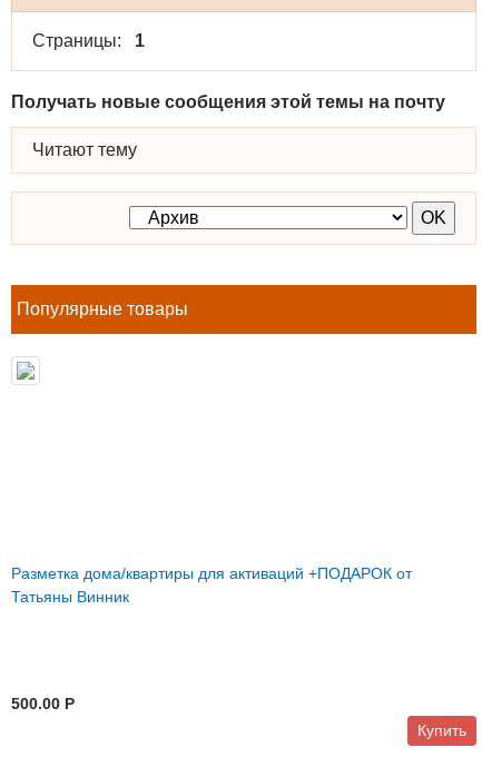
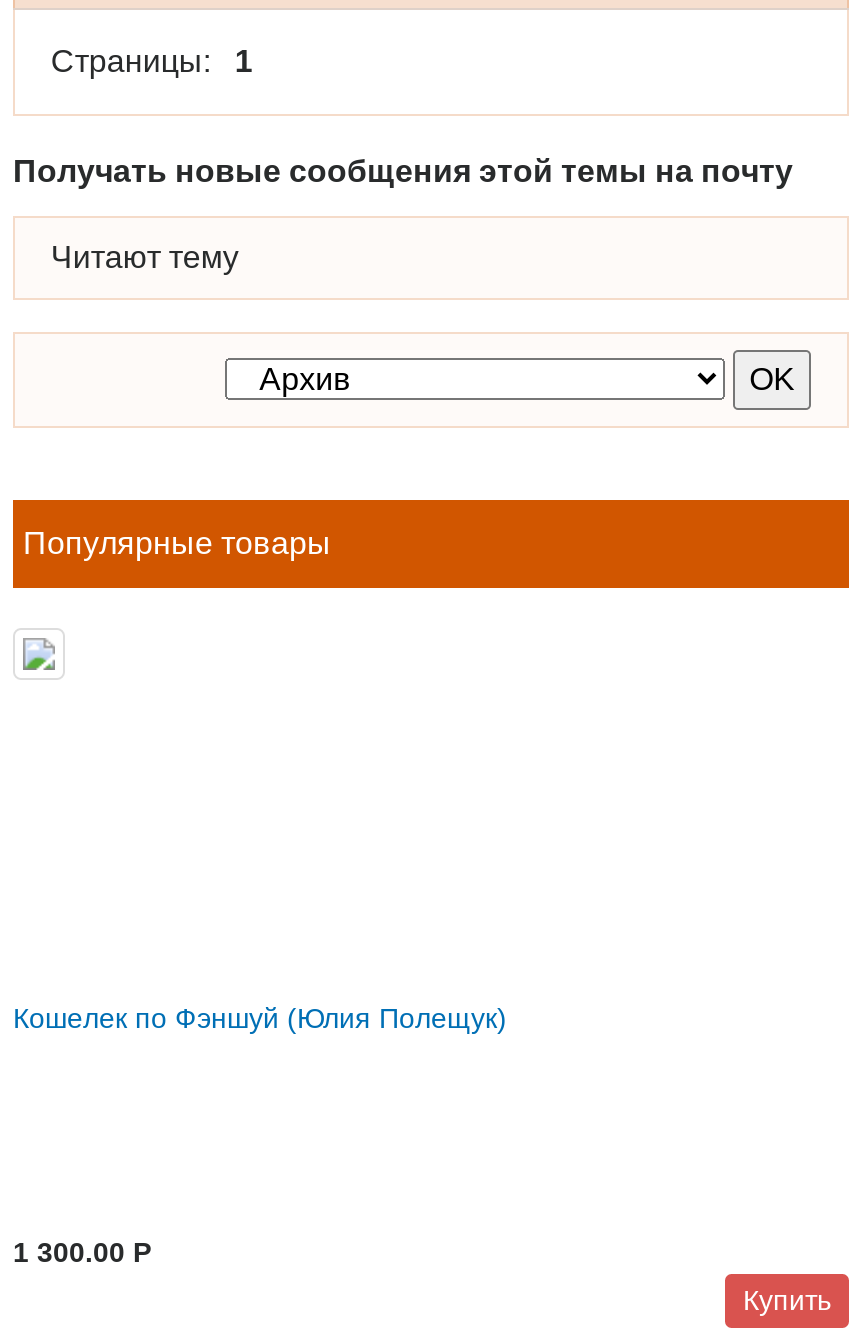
[11,564,412,606] Разметка дома/квартиры для активаций +ПОДАРОК от | Татьяны Винник -> [13,1002,507,1034] Кошелек по Фэншуй (Юлия Полещук)
[11,695,75,712] 500.00 P -> [13,1236,151,1268] 1 300.00 P

